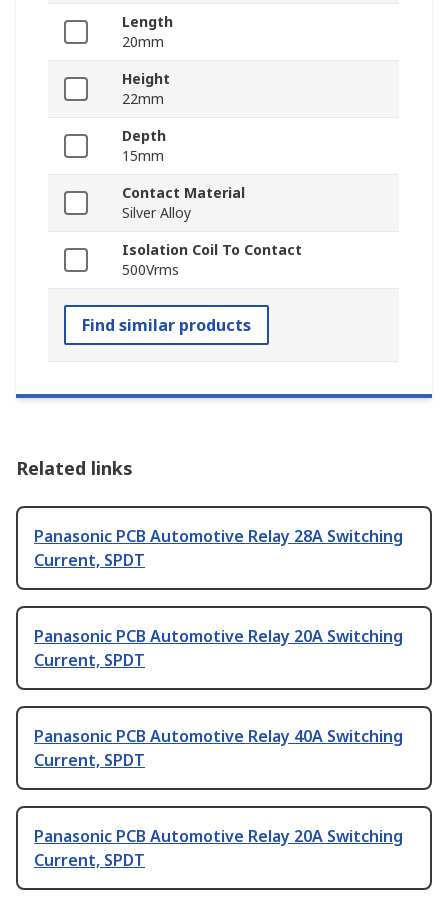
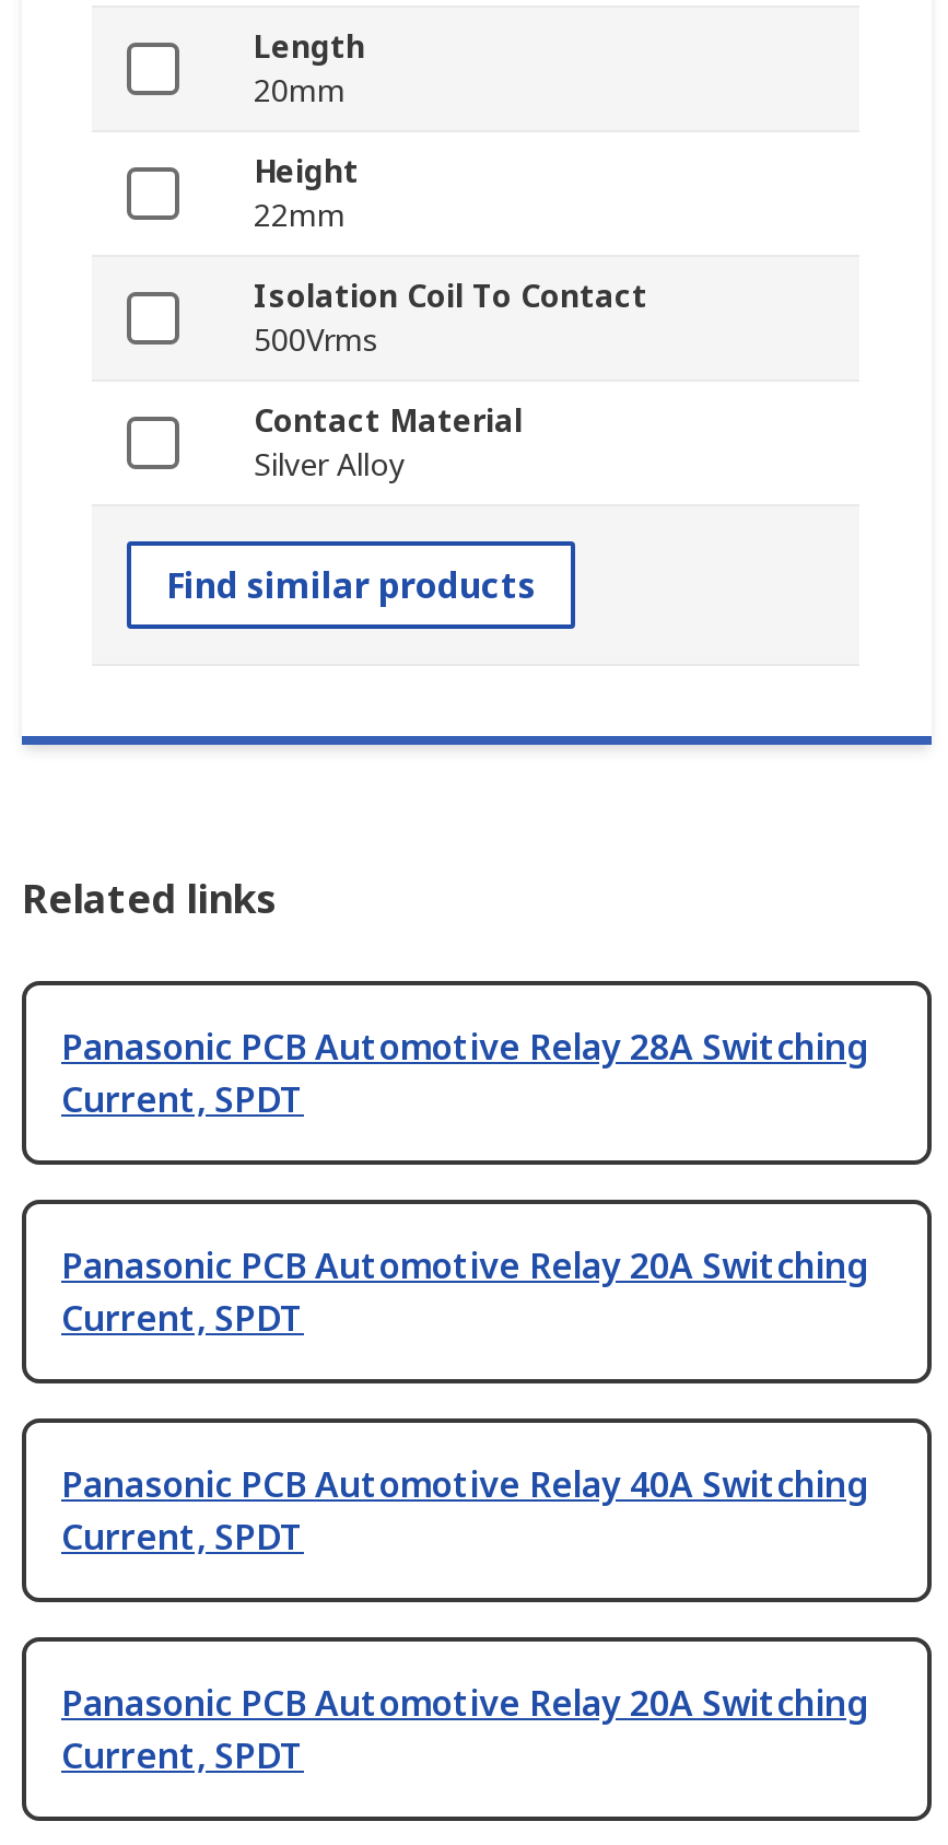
[122,126,166,165] Depth | 15mm -> none
moved [122,240,302,279] -> [254,276,647,361]: Isolation Coil To Contact | 500Vrms

